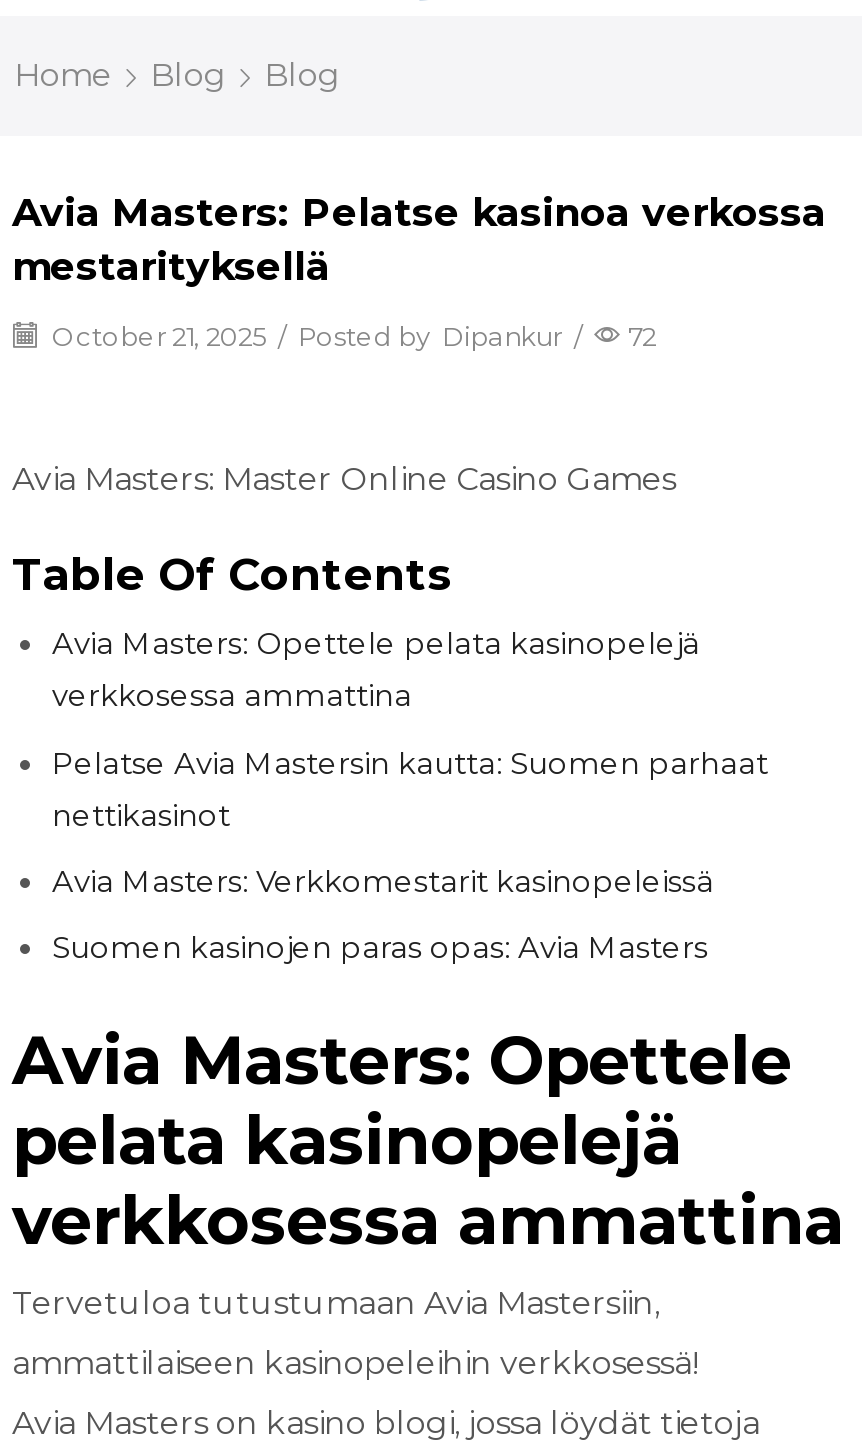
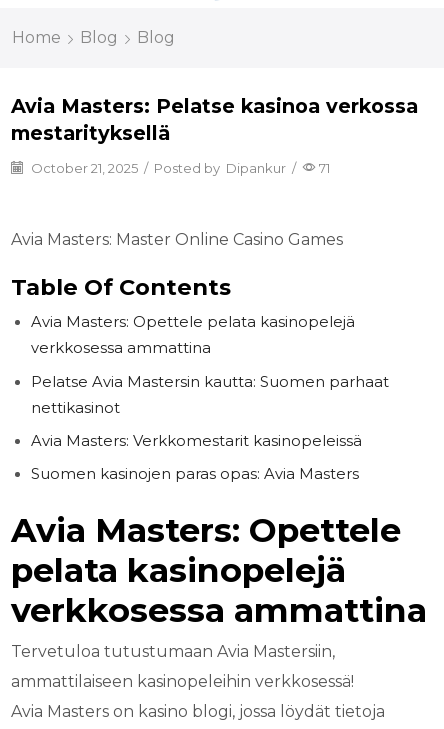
[46,320,656,352] October 21, 2025 / Posted by Dipankur / 72 -> [28,160,330,176] October 21, 2025 / Posted by Dipankur / 71

